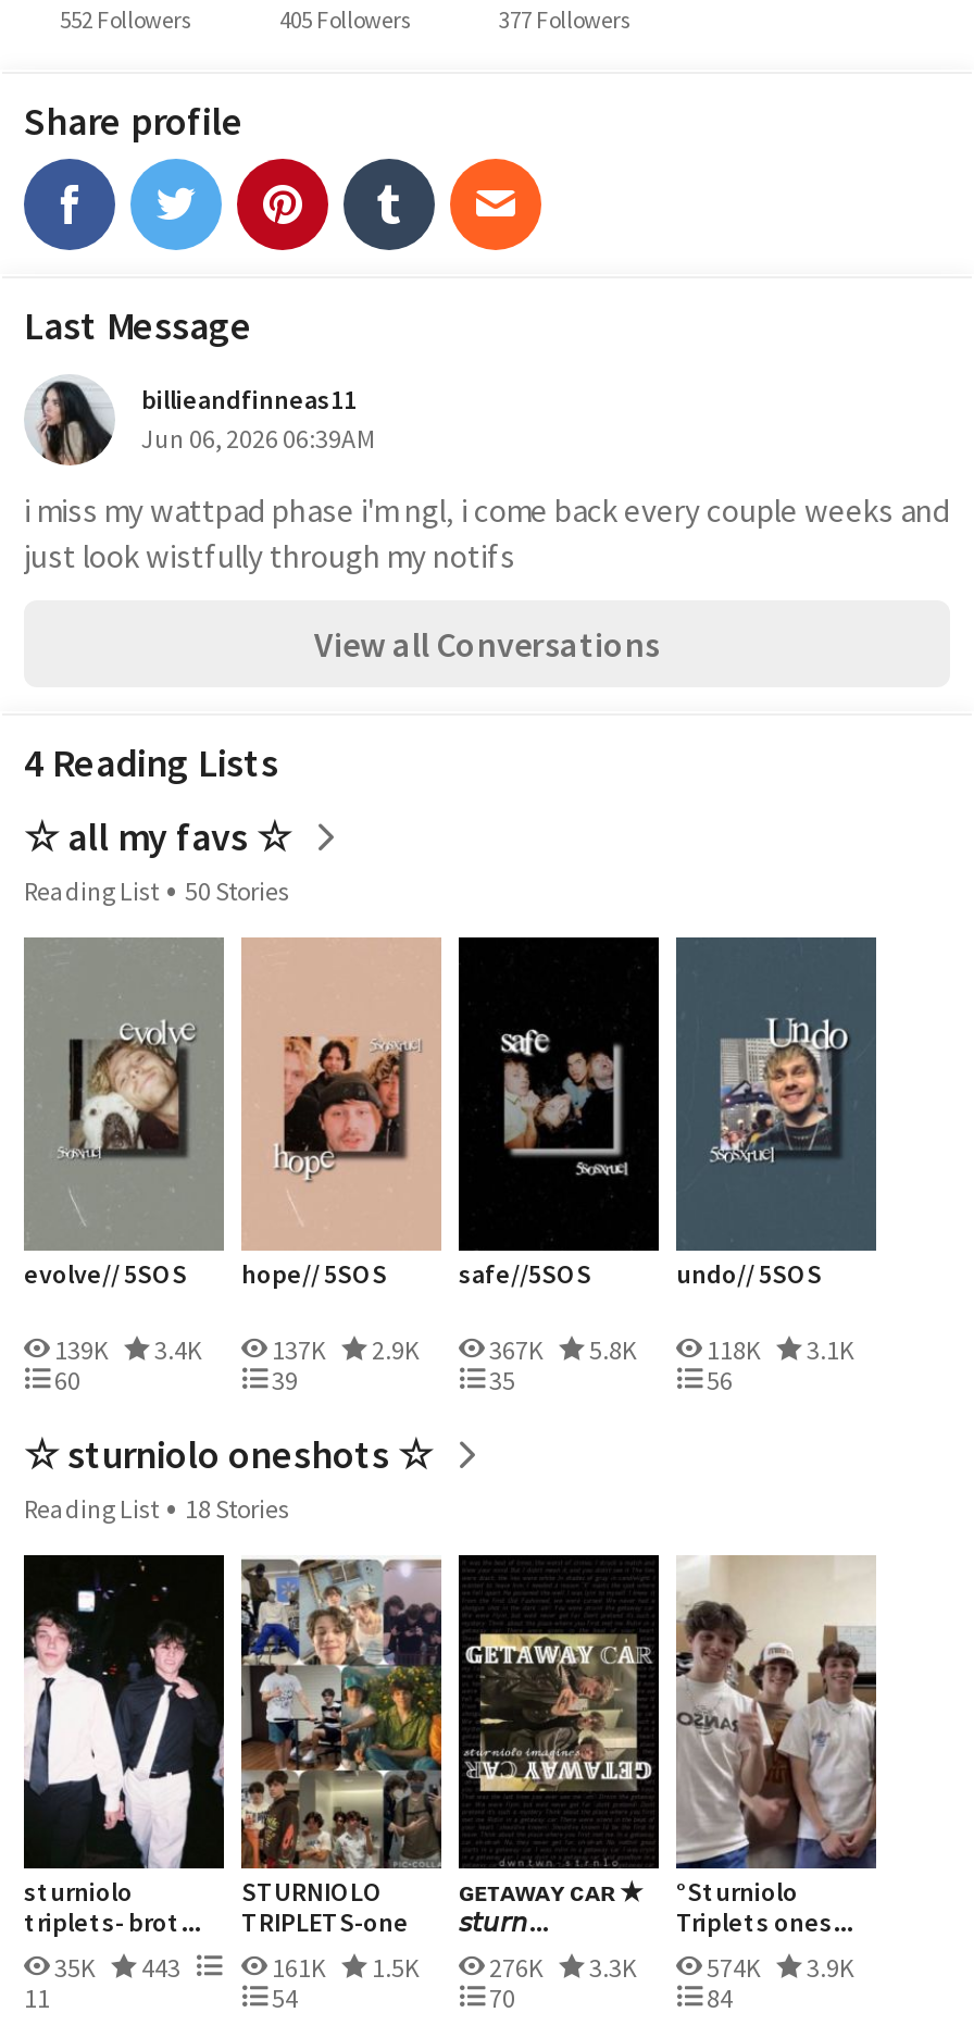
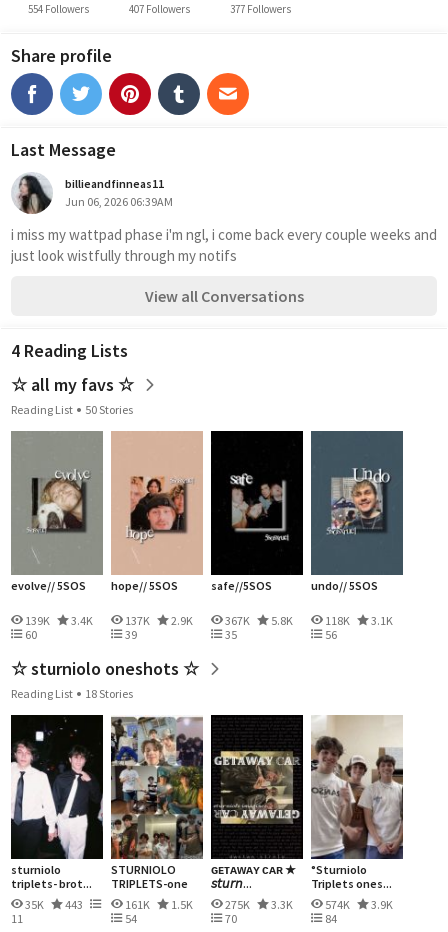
[60,4,192,35] 552 Followers -> [27,2,88,16] 554 Followers
[279,4,412,35] 405 Followers -> [128,2,189,16] 407 Followers
[485,1951,548,1984] 276K -> [223,897,252,912] 275K

